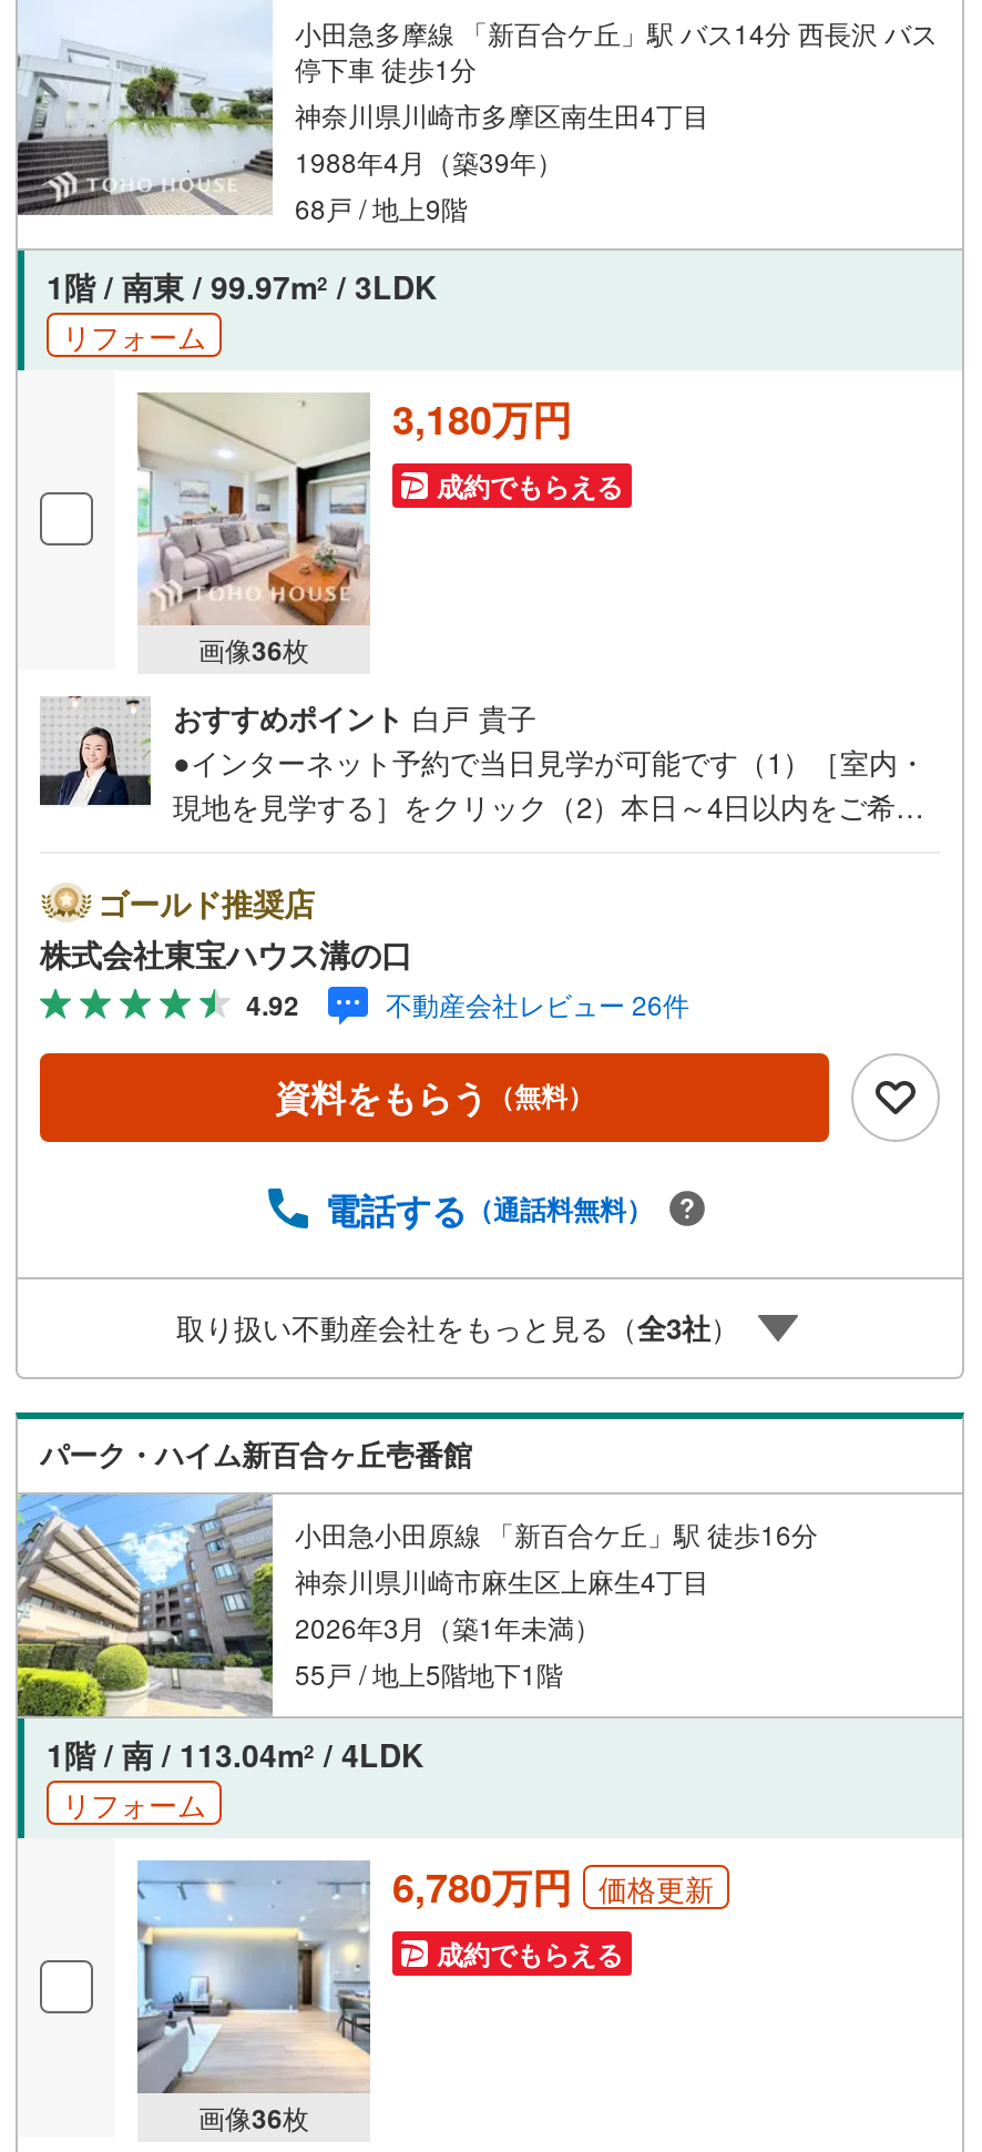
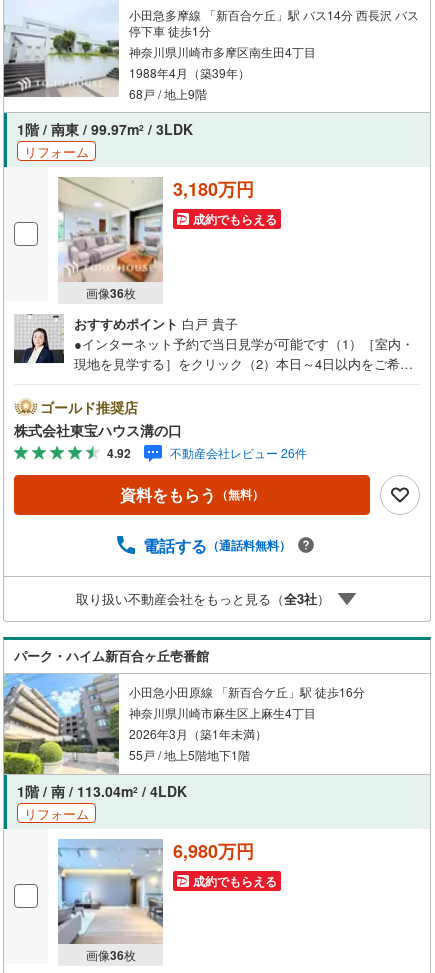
[392,1858,714,1915] 6,780万円 | 価格更新 -> [173,838,254,864] 6,980万円

